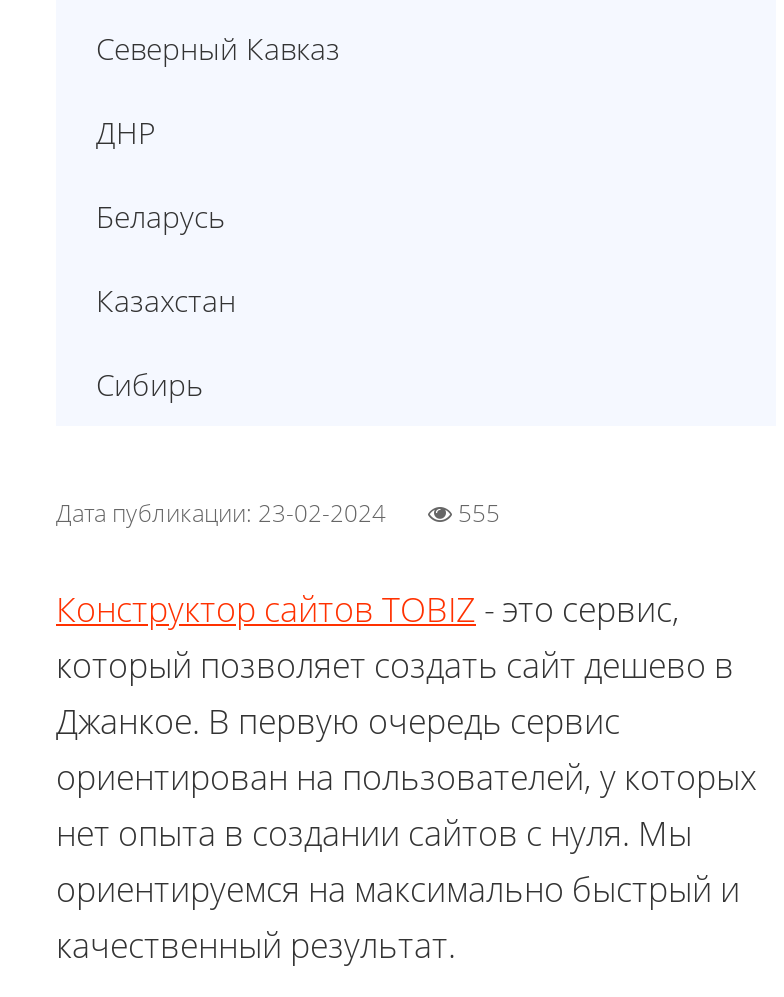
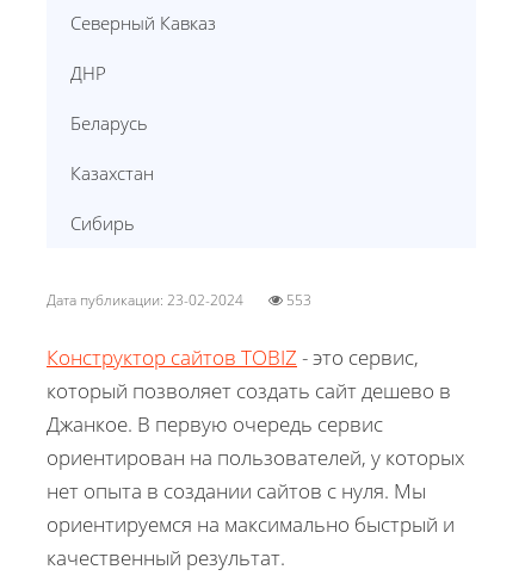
[56,496,500,530] Дата публикации: 23-02-2024 555 -> [47,290,311,310] Дата публикации: 23-02-2024 553

